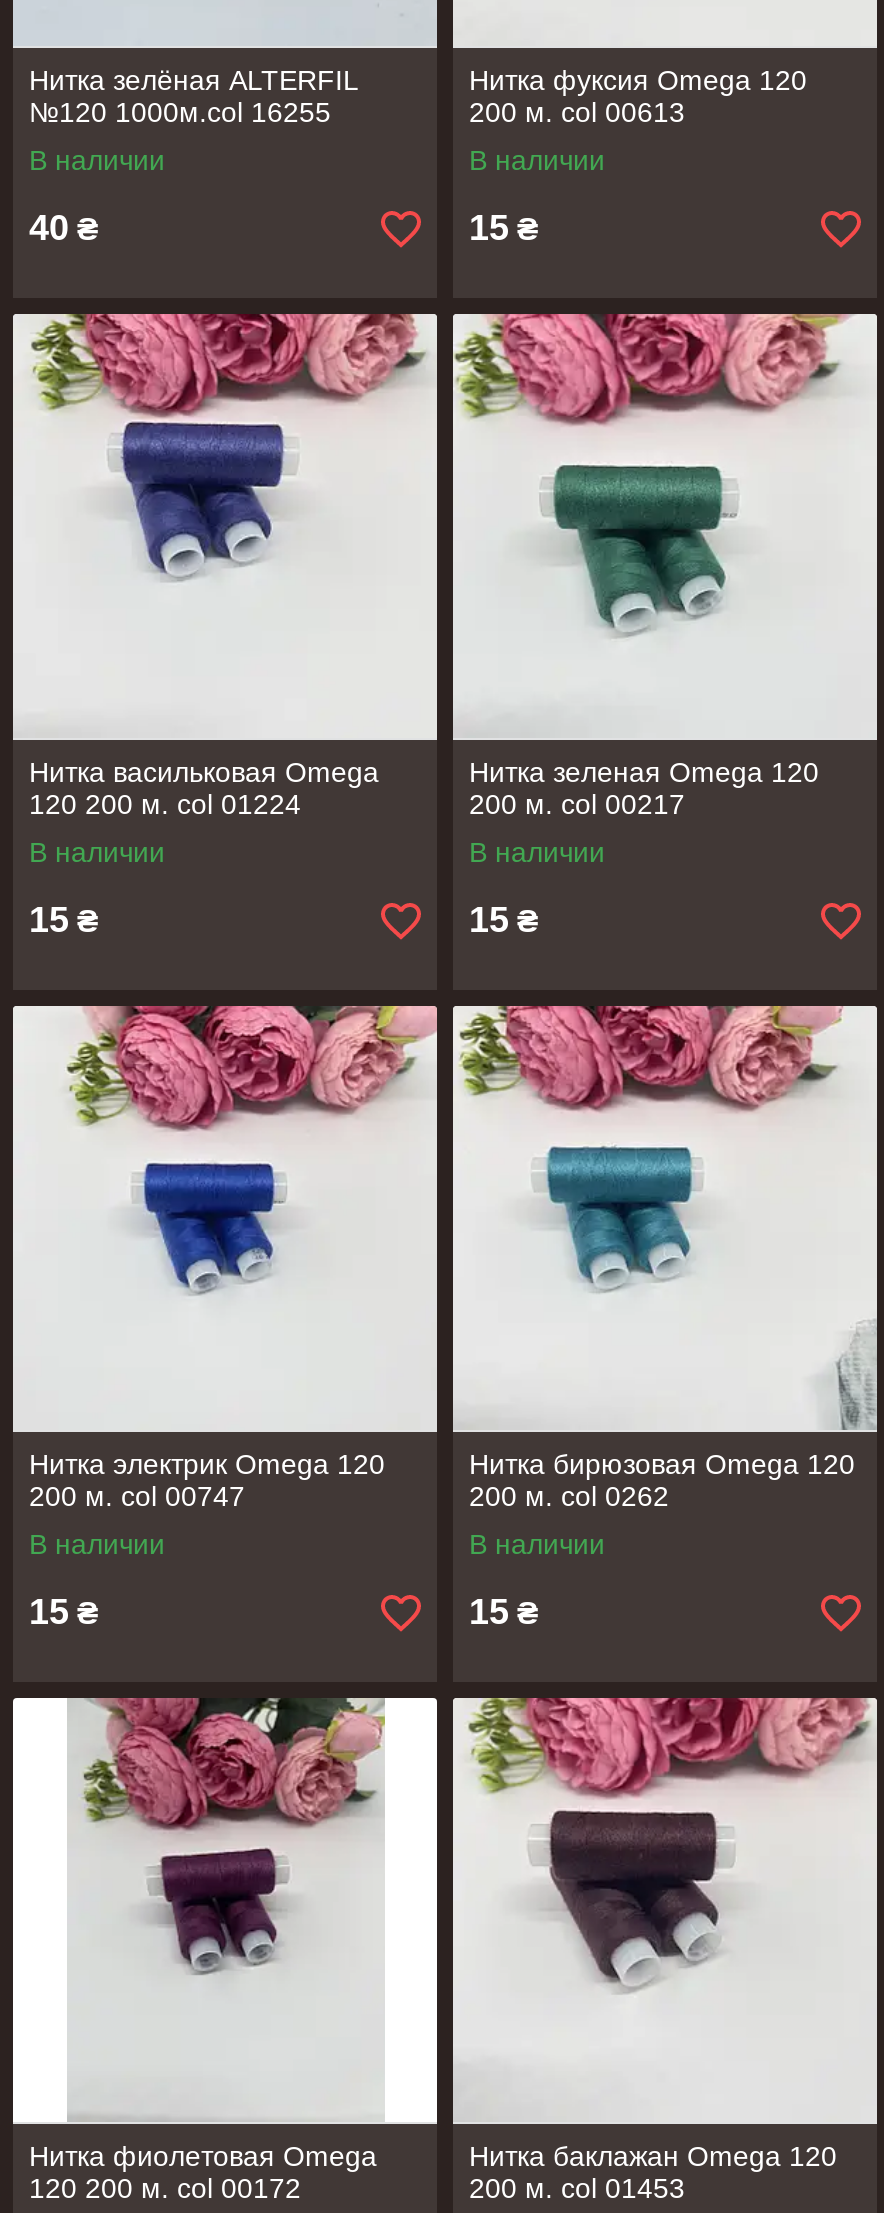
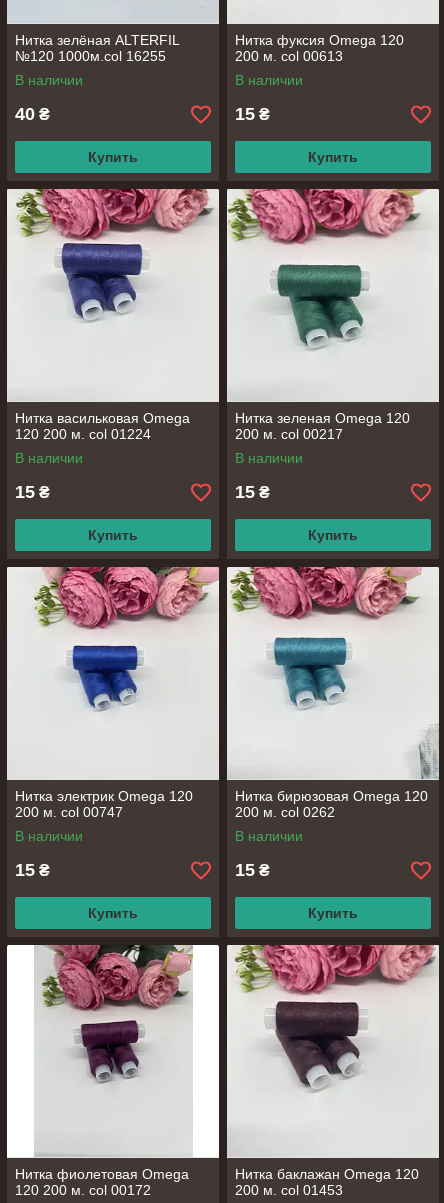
none -> [88,149,138,165] Купить
none -> [308,149,358,165] Купить
none -> [88,527,138,543] Купить
none -> [308,527,358,543] Купить
none -> [88,905,138,921] Купить
none -> [308,905,358,921] Купить

